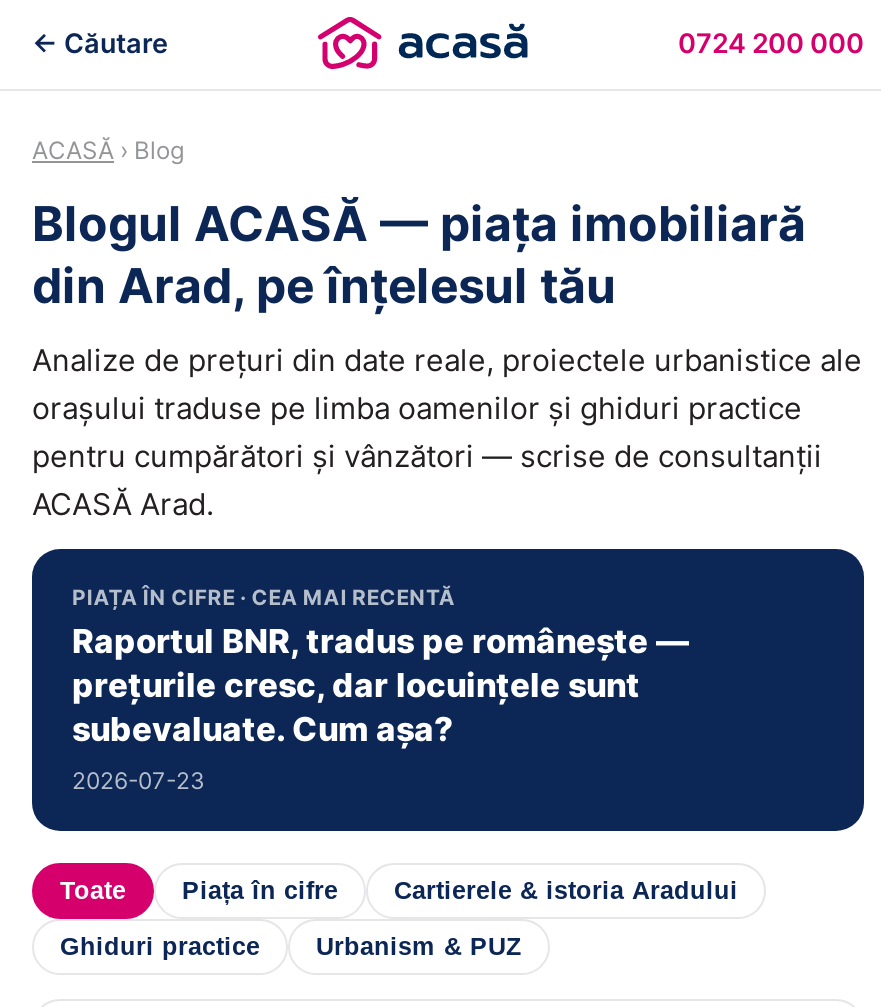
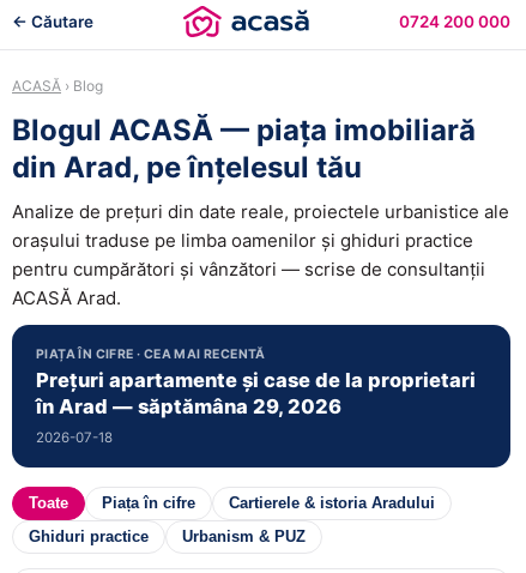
[72,621,690,795] Raportul BNR, tradus pe românește — | prețurile cresc, dar locuințele sunt | subevaluate. Cum așa? | 2026-07-23 -> [36,368,476,446] Prețuri apartamente și case de la proprietari | în Arad — săptămâna 29, 2026 | 2026-07-18

